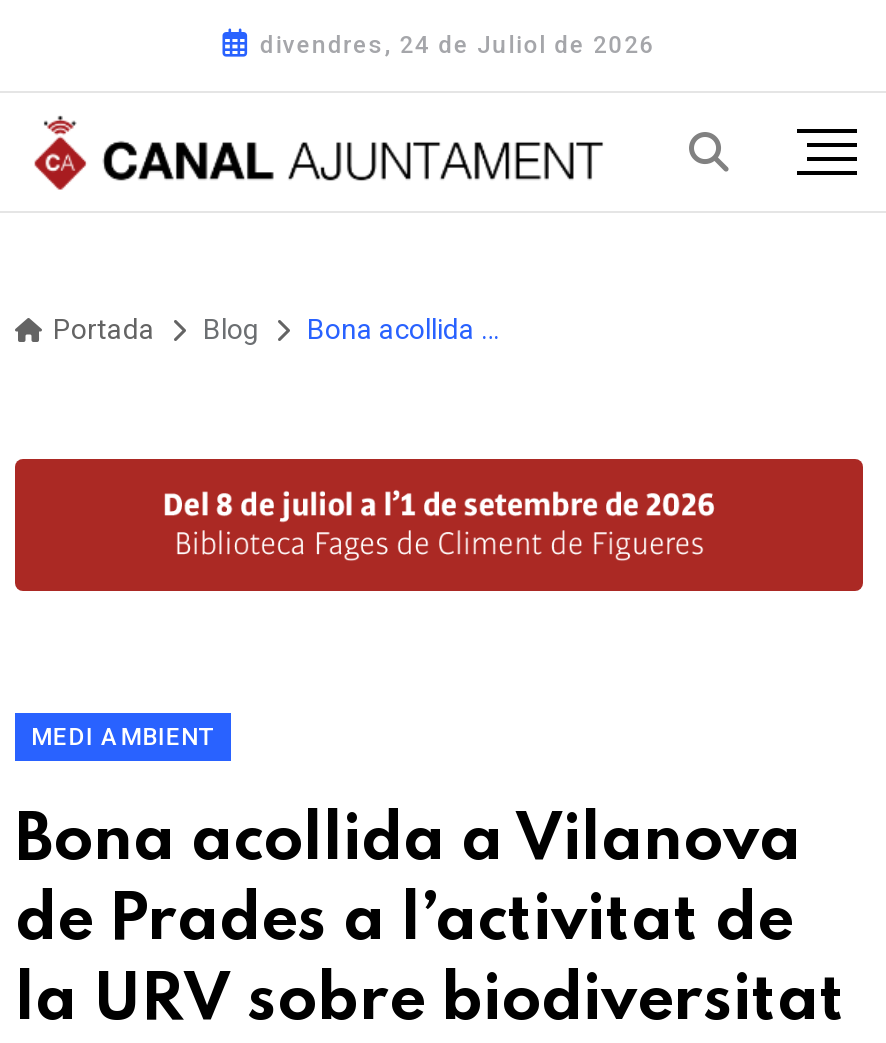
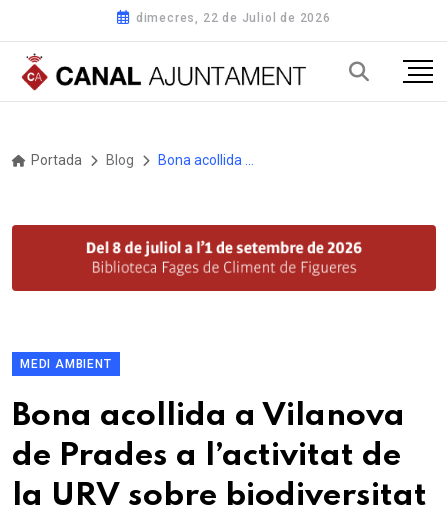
[260,31,655,59] divendres, 24 de Juliol de 2026 -> [136,11,331,25] dimecres, 22 de Juliol de 2026

